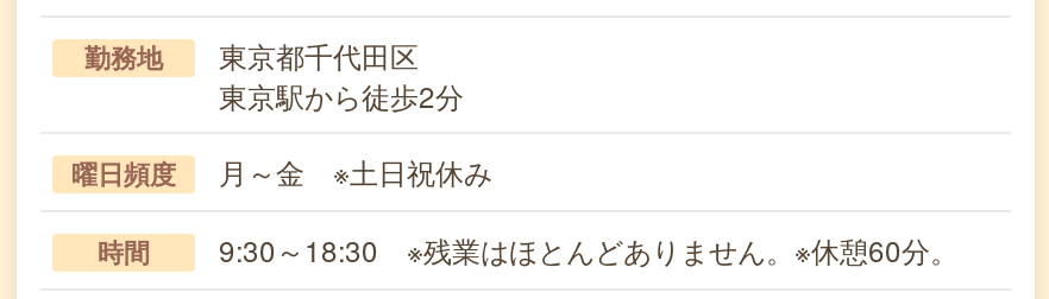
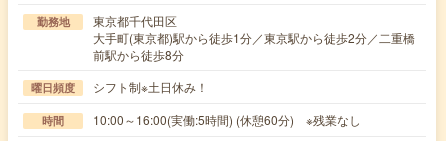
[219,75,464,115] 東京駅から徒歩2分 -> [93,29,415,63] 大手町(東京都)駅から徒歩1分／東京駅から徒歩2分／二重橋 | 前駅から徒歩8分
[219,151,492,191] 月～金 ※土日祝休み -> [93,78,208,95] シフト制※土日休み！
[219,229,959,269] 9:30～18:30 ※残業はほとんどありません。※休憩60分。 -> [93,111,361,128] 10:00～16:00(実働:5時間) (休憩60分) ※残業なし

